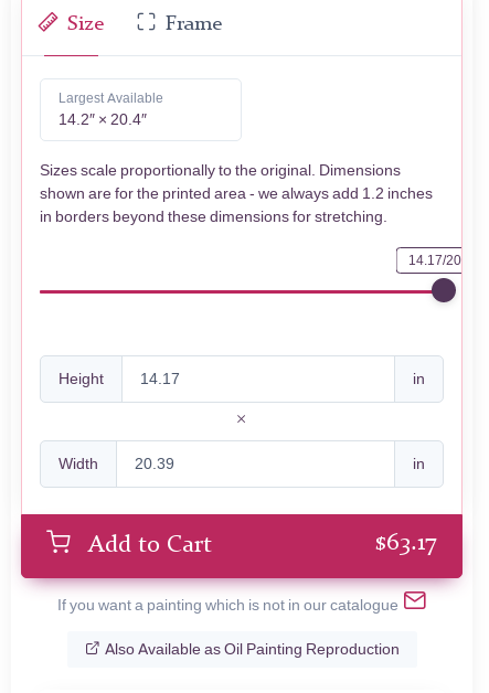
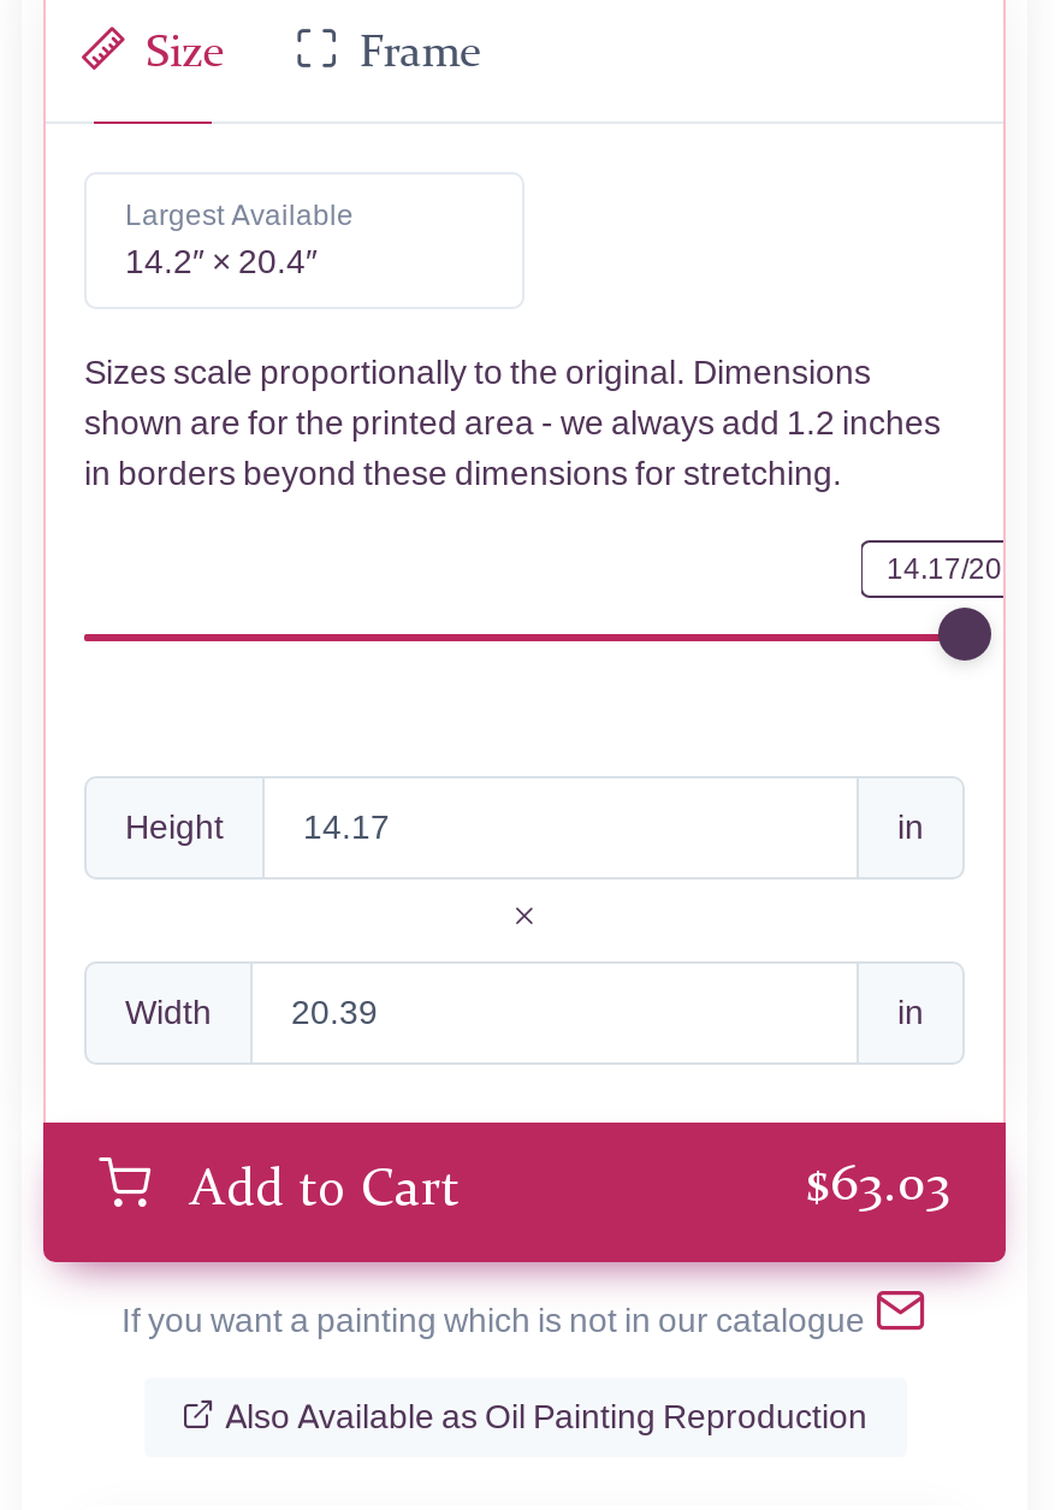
[375,532,437,555] $63.17 -> [806,1162,950,1212] $63.03

